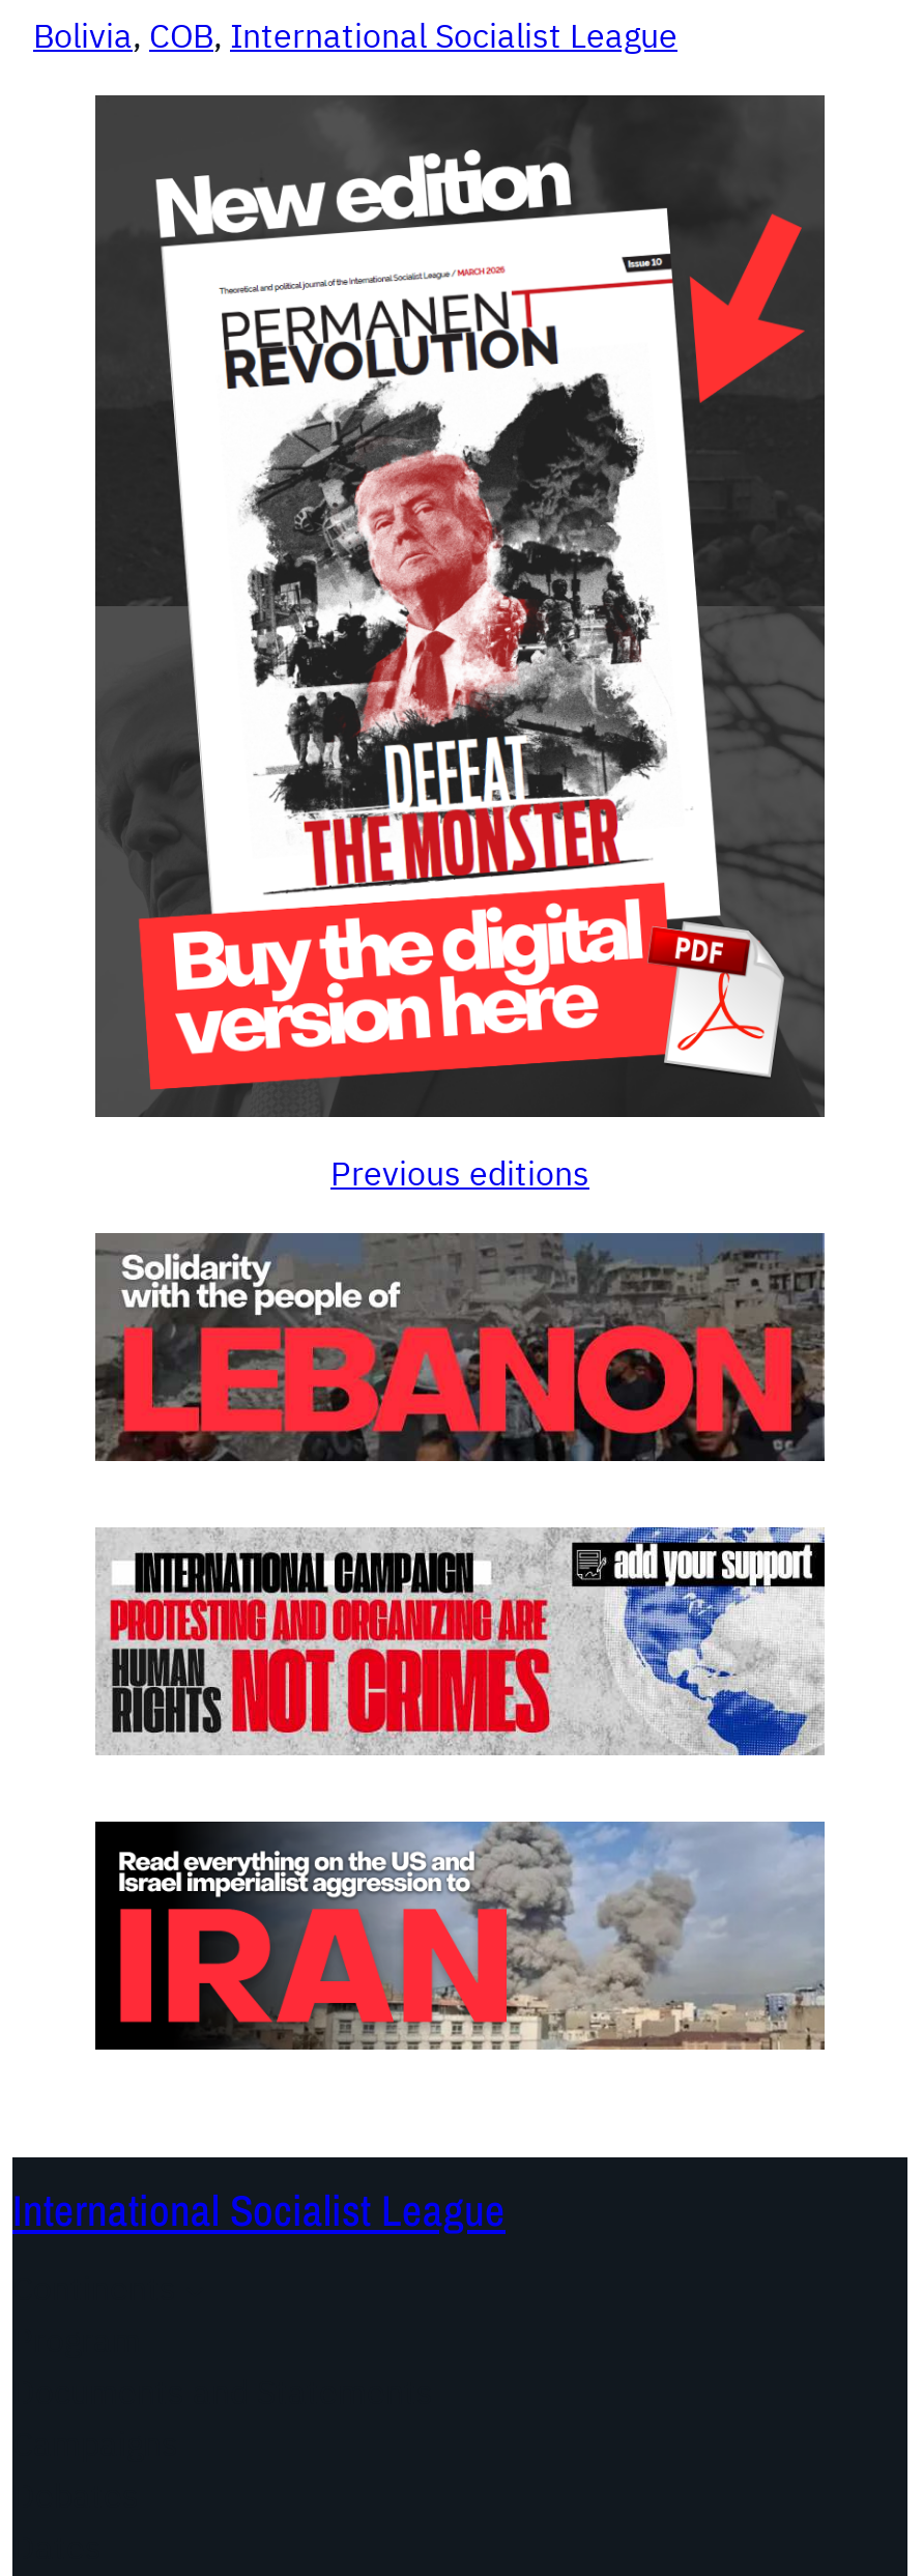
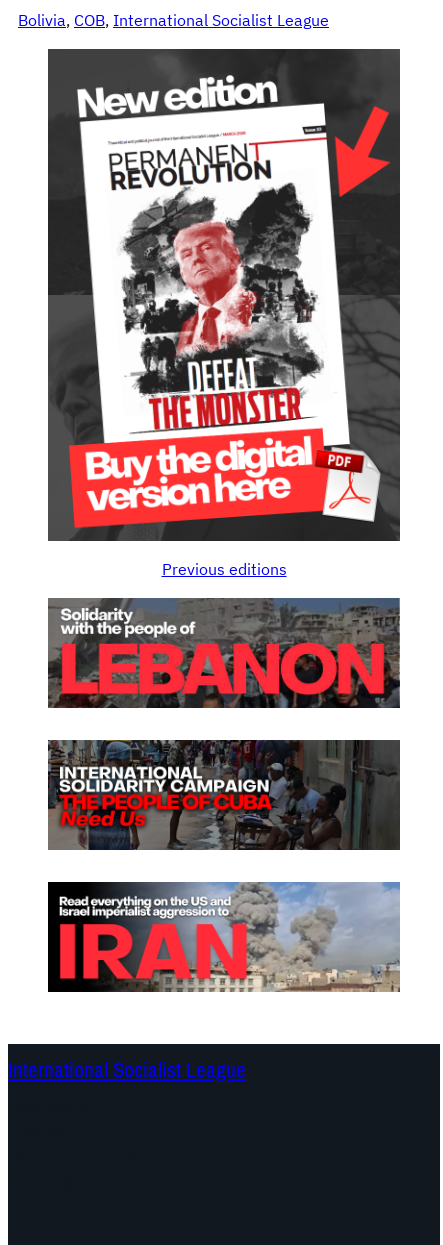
[95,1525,827,1757] [image] -> [47,739,401,851] [image]

